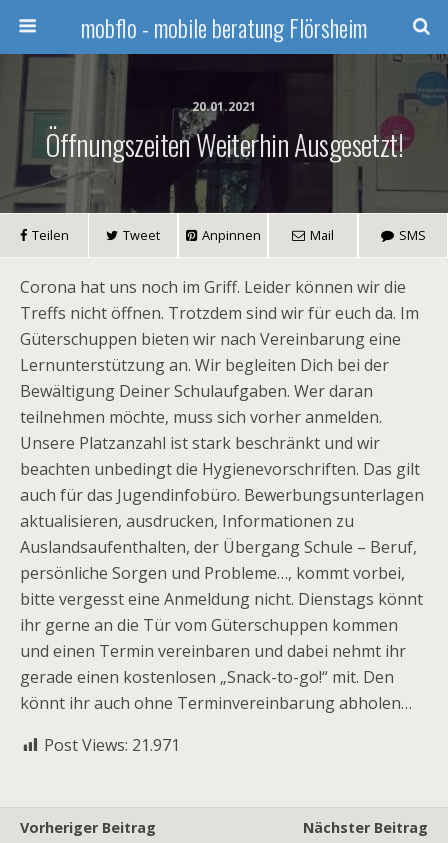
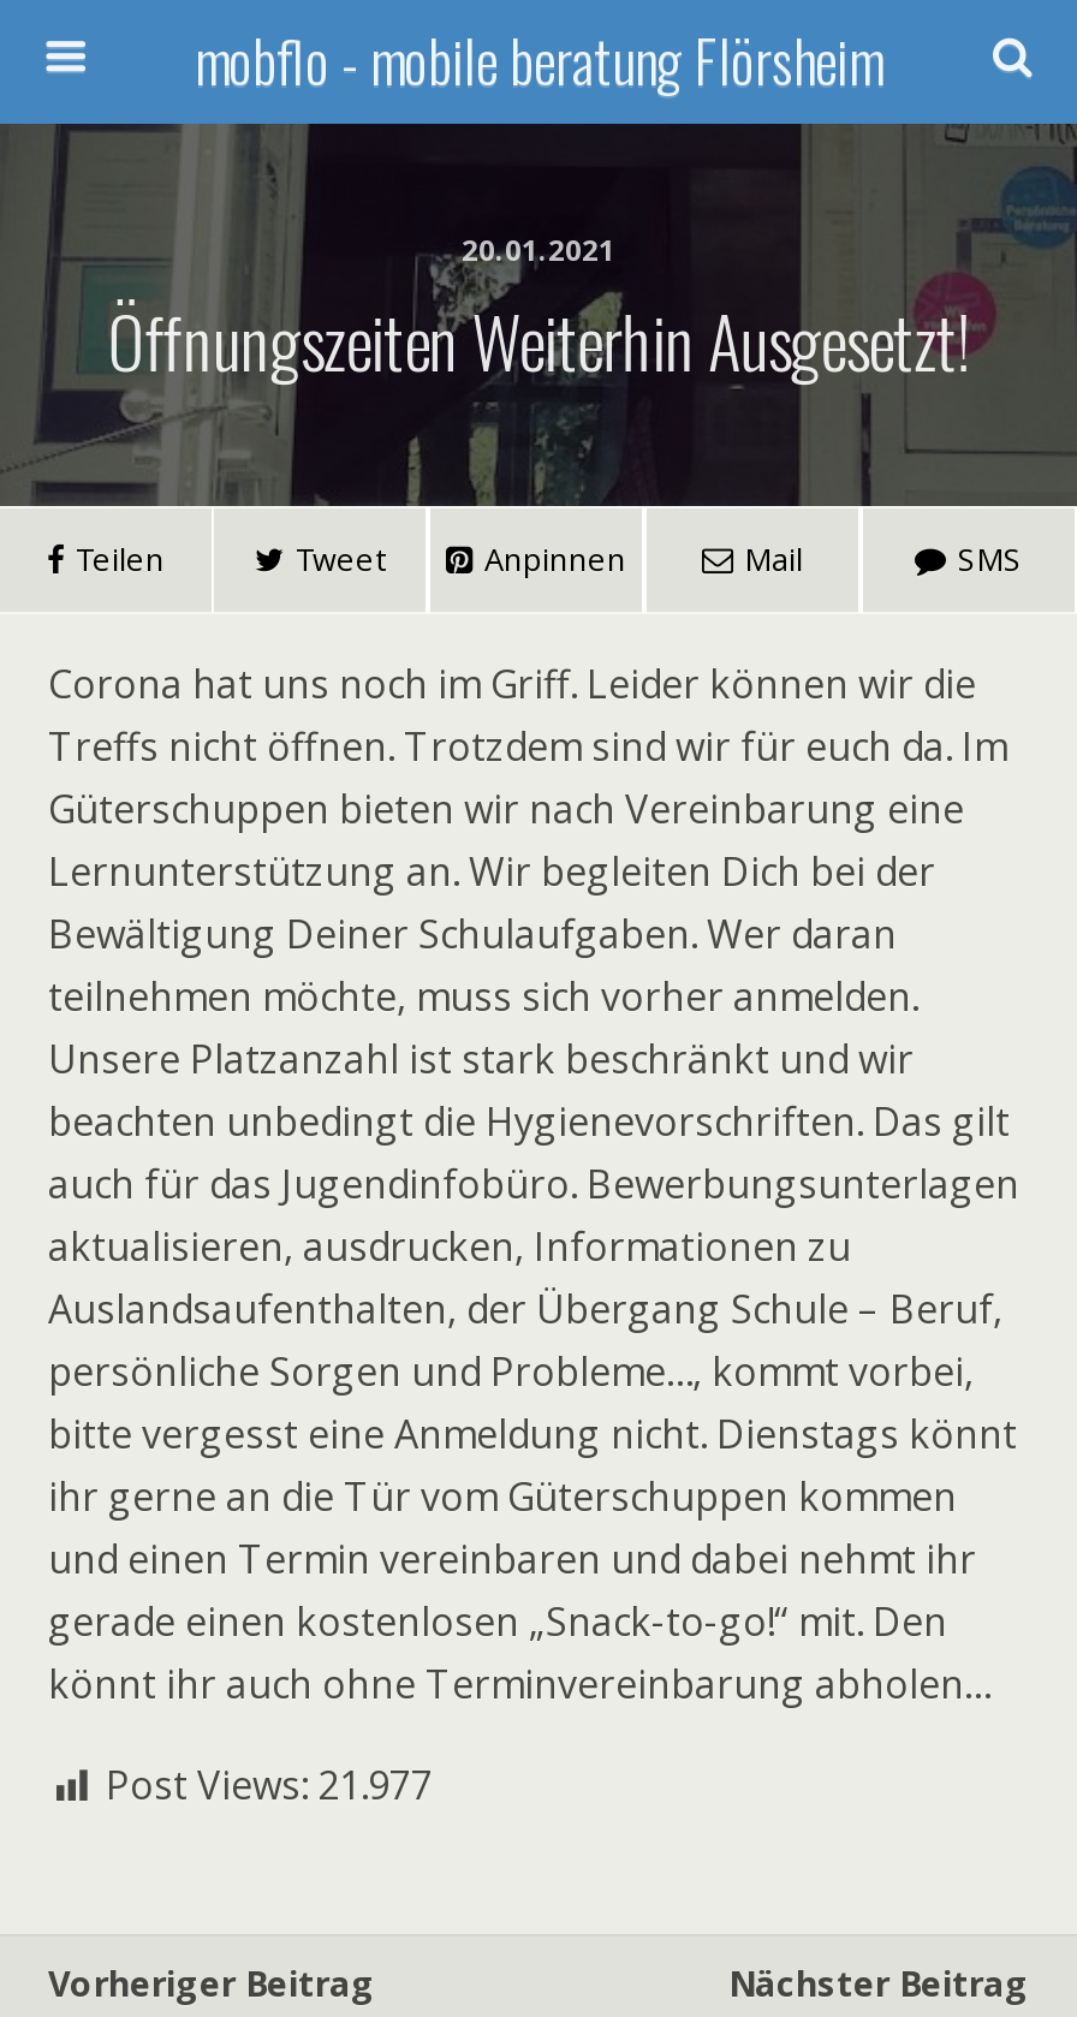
[44,734,180,756] Post Views: 21.971 -> [106,1759,433,1811] Post Views: 21.977

